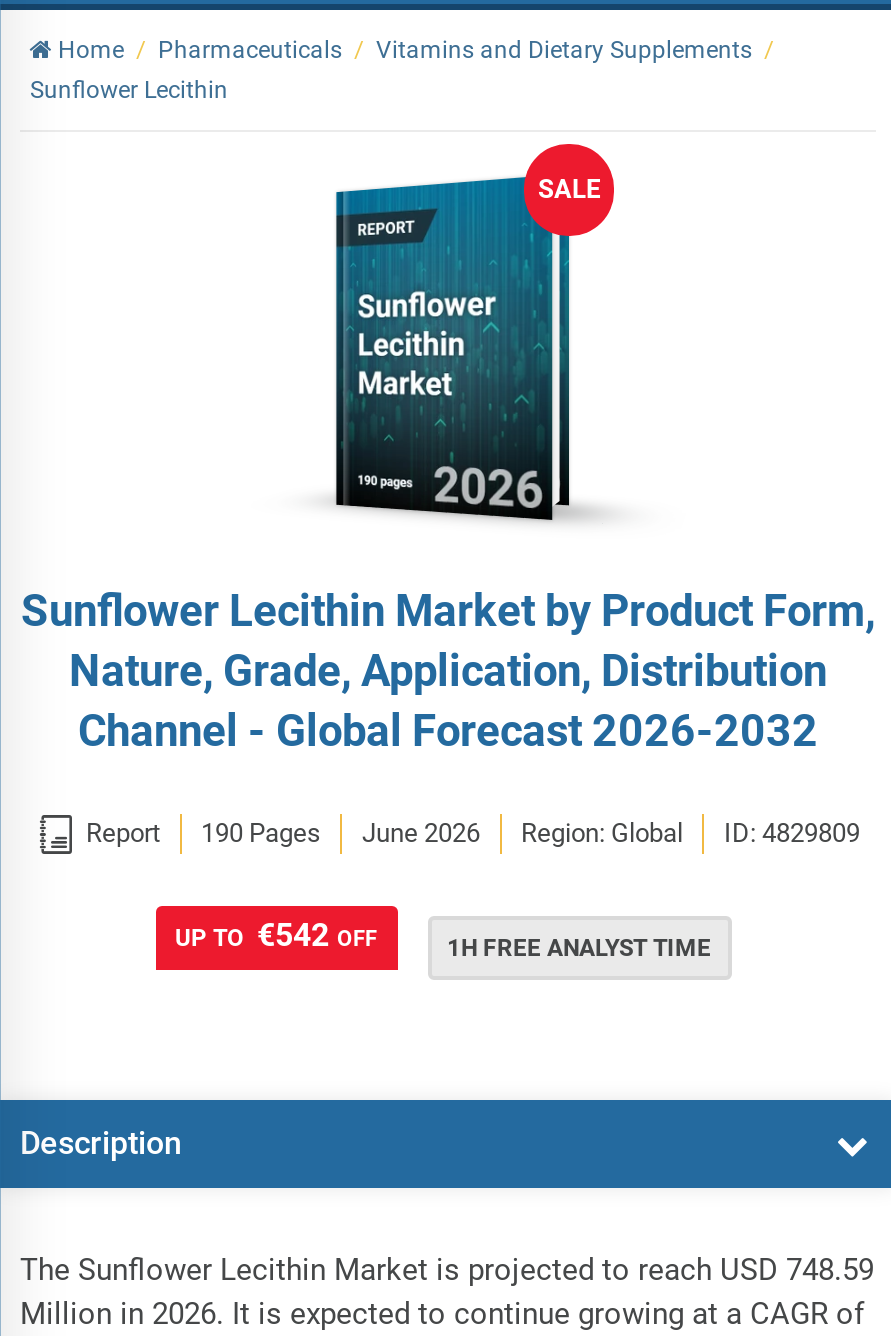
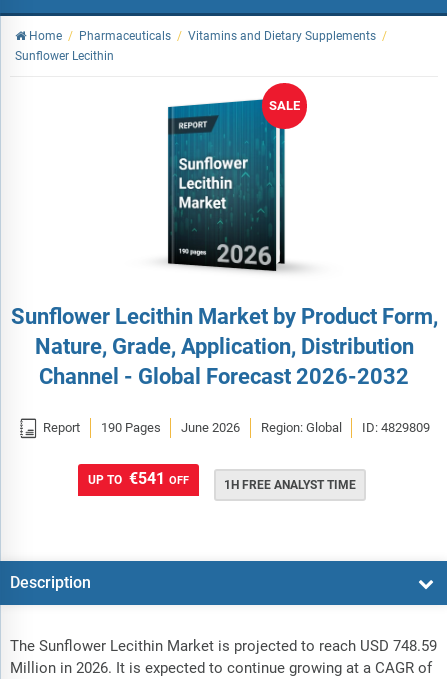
[175,915,377,953] UP TO €542 OFF -> [87,469,188,488] UP TO €541 OFF

